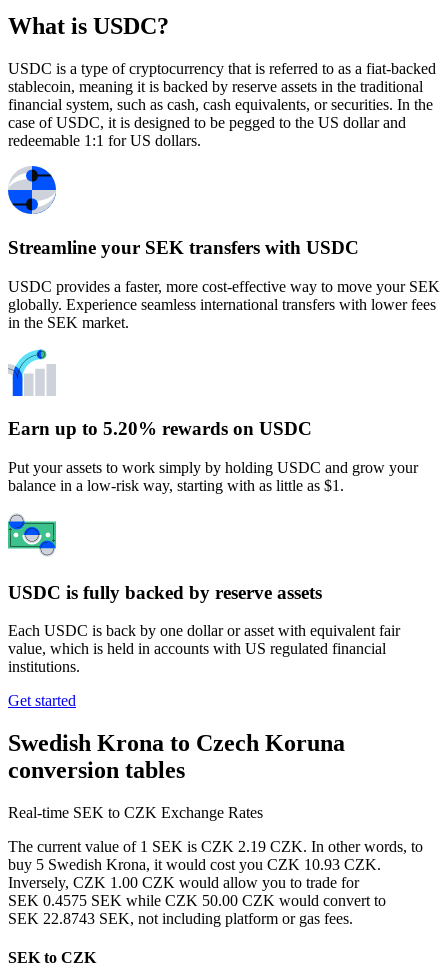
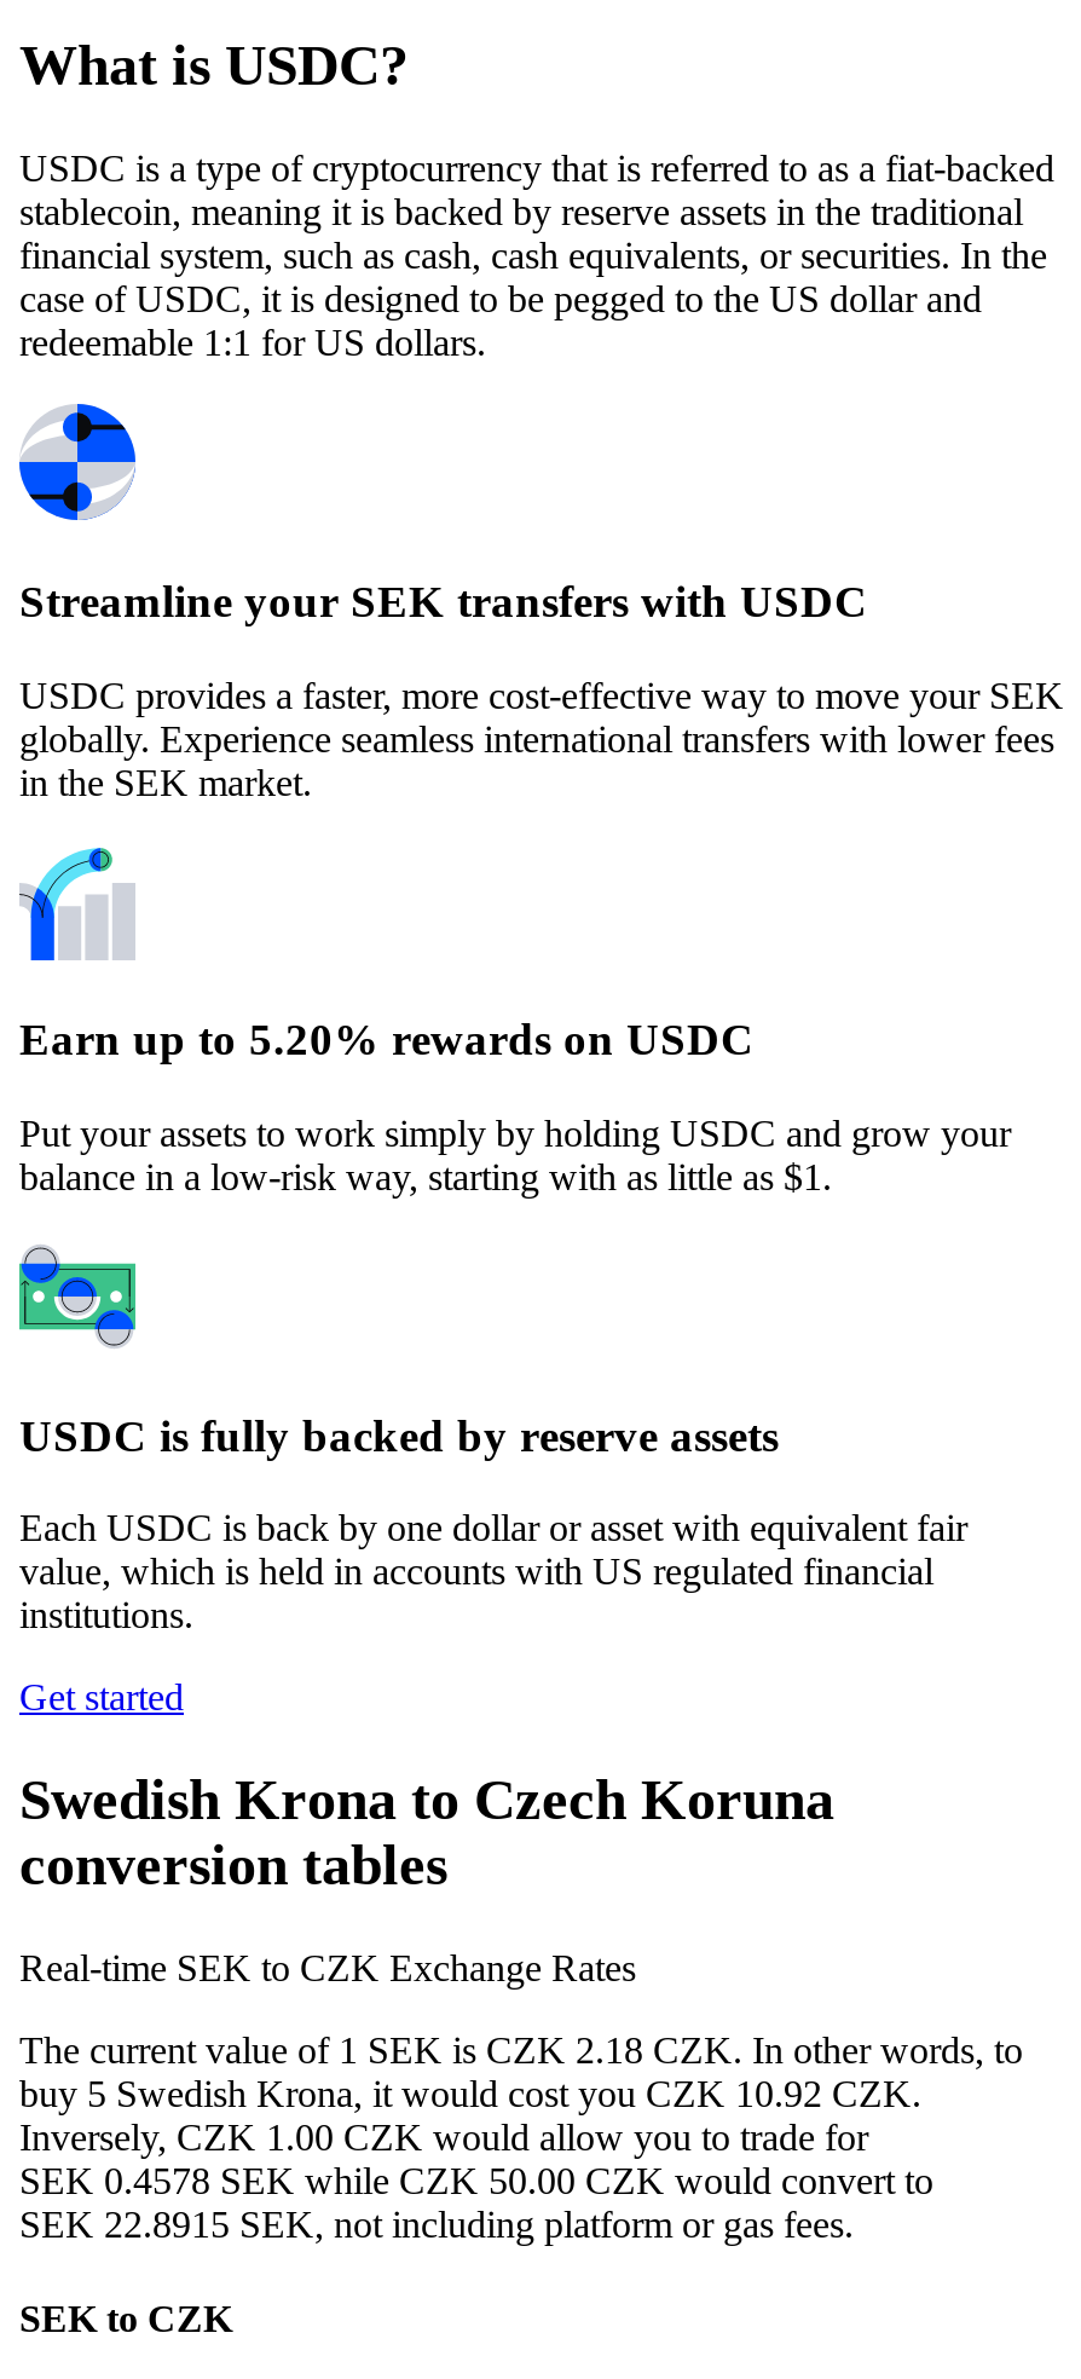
[8,838,423,855] The current value of 1 SEK is CZK 2.19 CZK. In other words, to -> [19,2030,1023,2071] The current value of 1 SEK is CZK 2.18 CZK. In other words, to
[8,856,381,873] buy 5 Swedish Krona, it would cost you CZK 10.93 CZK. -> [19,2073,921,2115] buy 5 Swedish Krona, it would cost you CZK 10.92 CZK.
[8,892,386,909] SEK 0.4575 SEK while CZK 50.00 CZK would convert to -> [19,2161,933,2202] SEK 0.4578 SEK while CZK 50.00 CZK would convert to
[8,910,353,927] SEK 22.8743 SEK, not including platform or gas fees. -> [19,2204,854,2245] SEK 22.8915 SEK, not including platform or gas fees.

